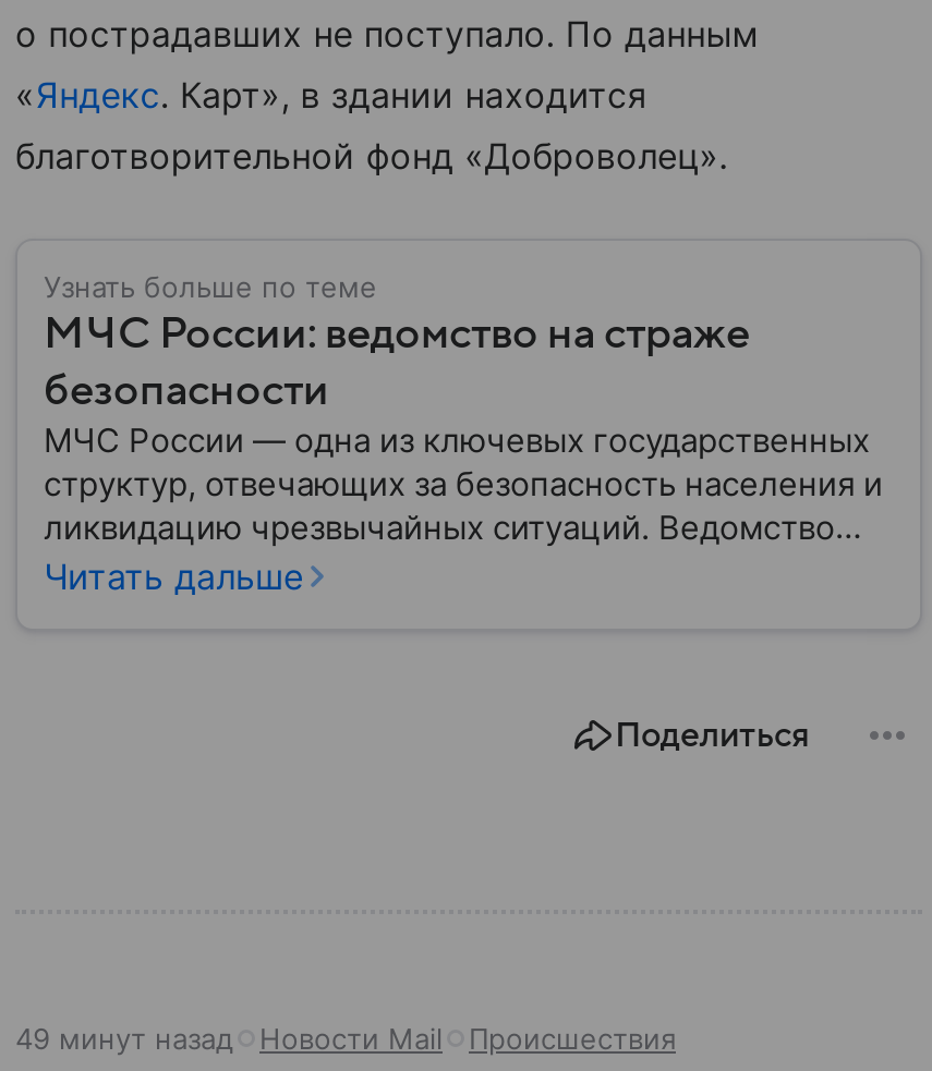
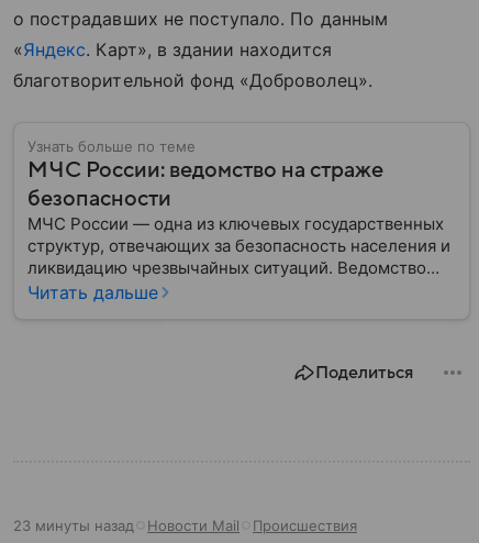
[15,1020,676,1055] 49 минут назад Новости Mail Происшествия -> [13,516,357,534] 23 минуты назад Новости Mail Происшествия

